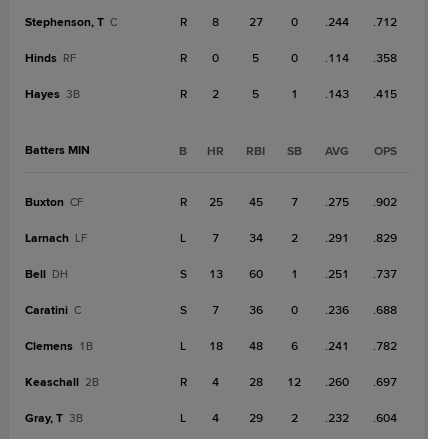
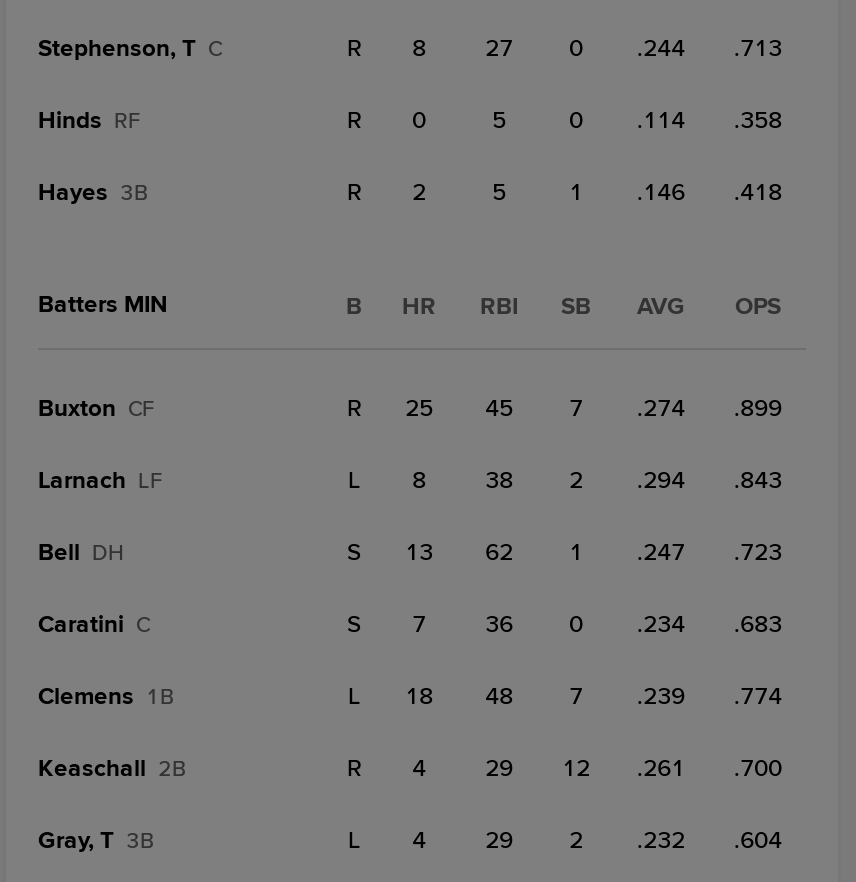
[179,15,397,30] R 8 27 0 .244 .712 -> [347,34,782,64] R 8 27 0 .244 .713
[324,87,348,102] .143 -> [637,178,685,208] .146
[373,87,397,102] .415 -> [734,178,782,208] .418
[324,195,348,210] .275 -> [637,394,685,424] .274
[373,195,397,210] .902 -> [734,394,782,424] .899
[212,231,219,246] 7 -> [412,466,426,496] 8
[248,231,262,246] 34 -> [485,466,513,496] 38
[324,231,348,246] .291 -> [637,466,685,496] .294
[373,231,397,246] .829 -> [734,466,782,496] .843
[248,267,262,282] 60 -> [485,538,513,568] 62
[324,267,348,282] .251 -> [637,538,685,568] .247
[373,267,397,282] .737 -> [734,538,782,568] .723
[324,303,348,318] .236 -> [637,610,685,640] .234
[373,303,397,318] .688 -> [734,610,782,640] .683
[290,339,297,354] 6 -> [569,682,583,712] 7
[324,339,348,354] .241 -> [637,682,685,712] .239
[373,339,397,354] .782 -> [734,682,782,712] .774
[248,375,262,390] 28 -> [485,754,513,784] 29
[324,375,348,390] .260 -> [637,754,685,784] .261
[373,375,397,390] .697 -> [734,754,782,784] .700

